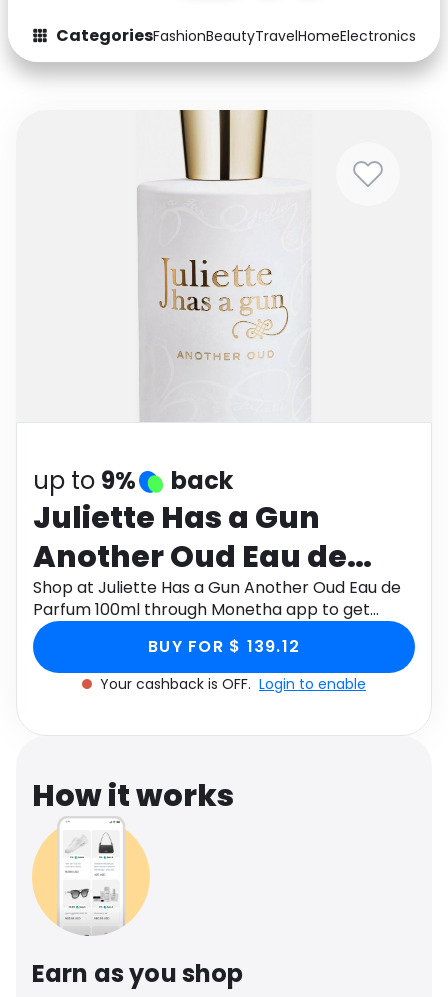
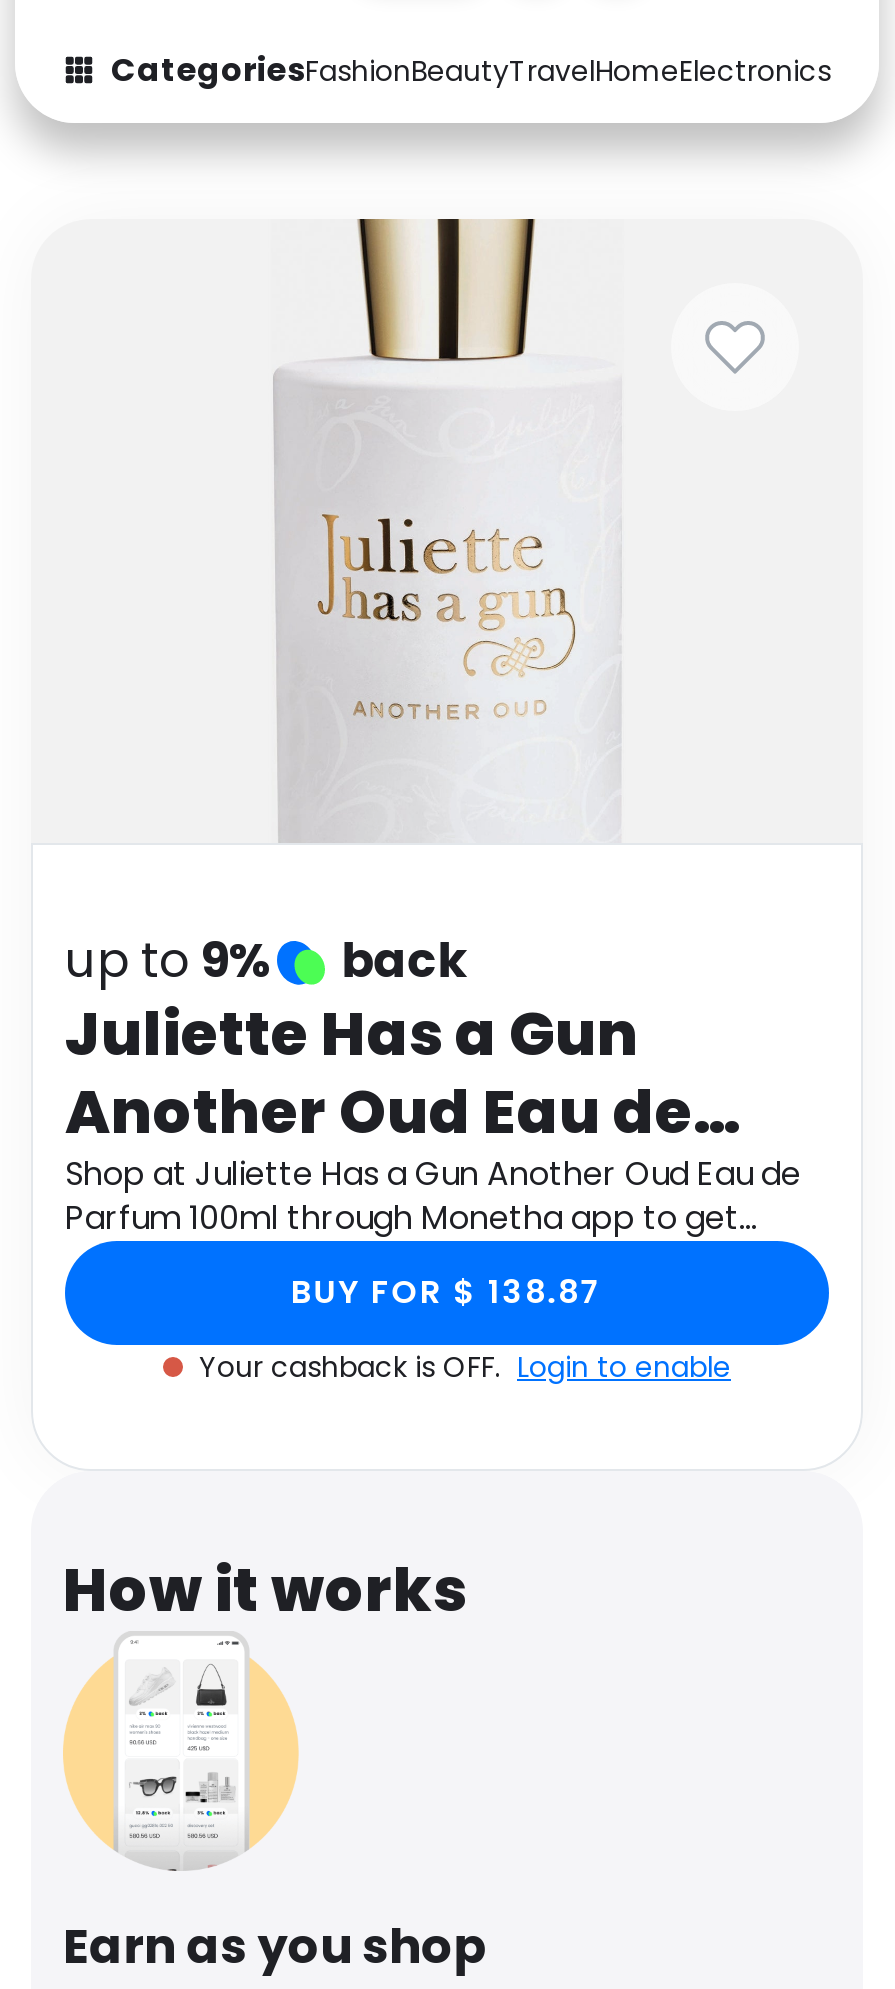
[148,635,300,658] BUY FOR $ 139.12 -> [291,1269,603,1315] BUY FOR $ 138.87

